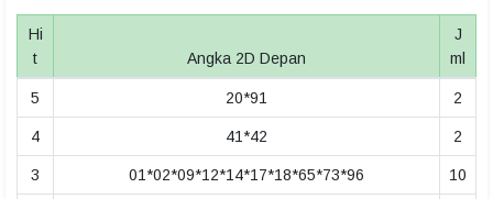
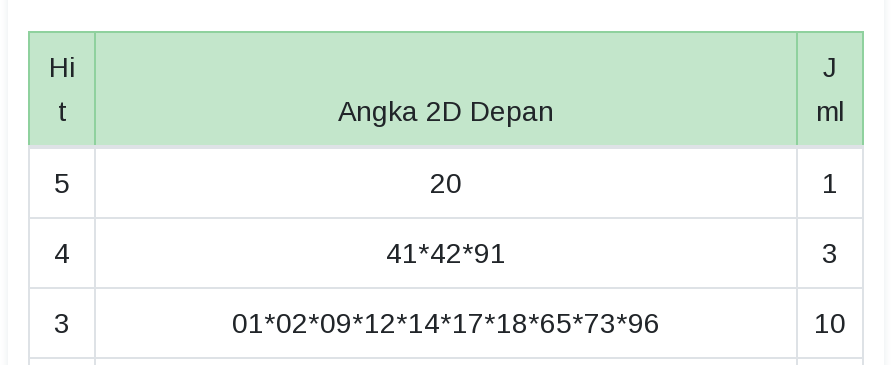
[226,89,267,107] 20*91 -> [430,167,462,199] 20
[453,89,462,107] 2 -> [822,167,838,199] 1
[226,128,267,145] 41*42 -> [386,237,506,269] 41*42*91
[453,128,462,145] 2 -> [822,237,838,269] 3

